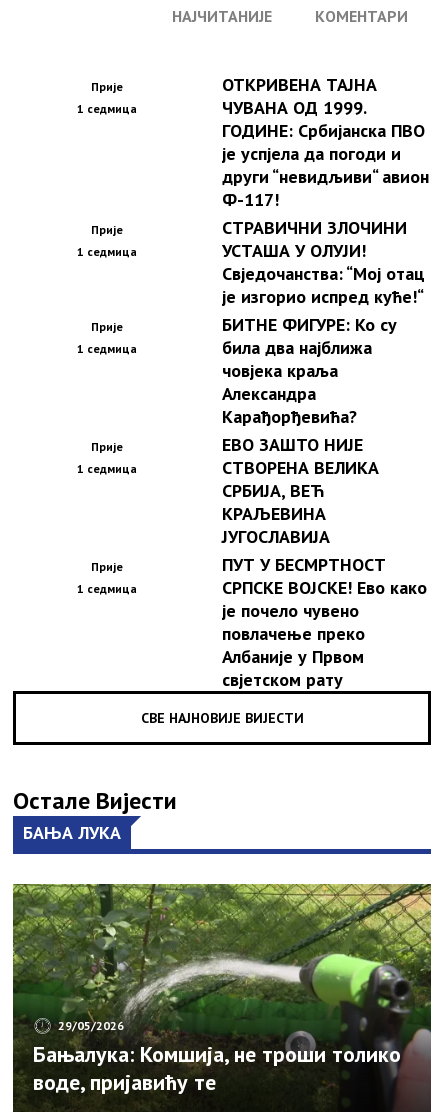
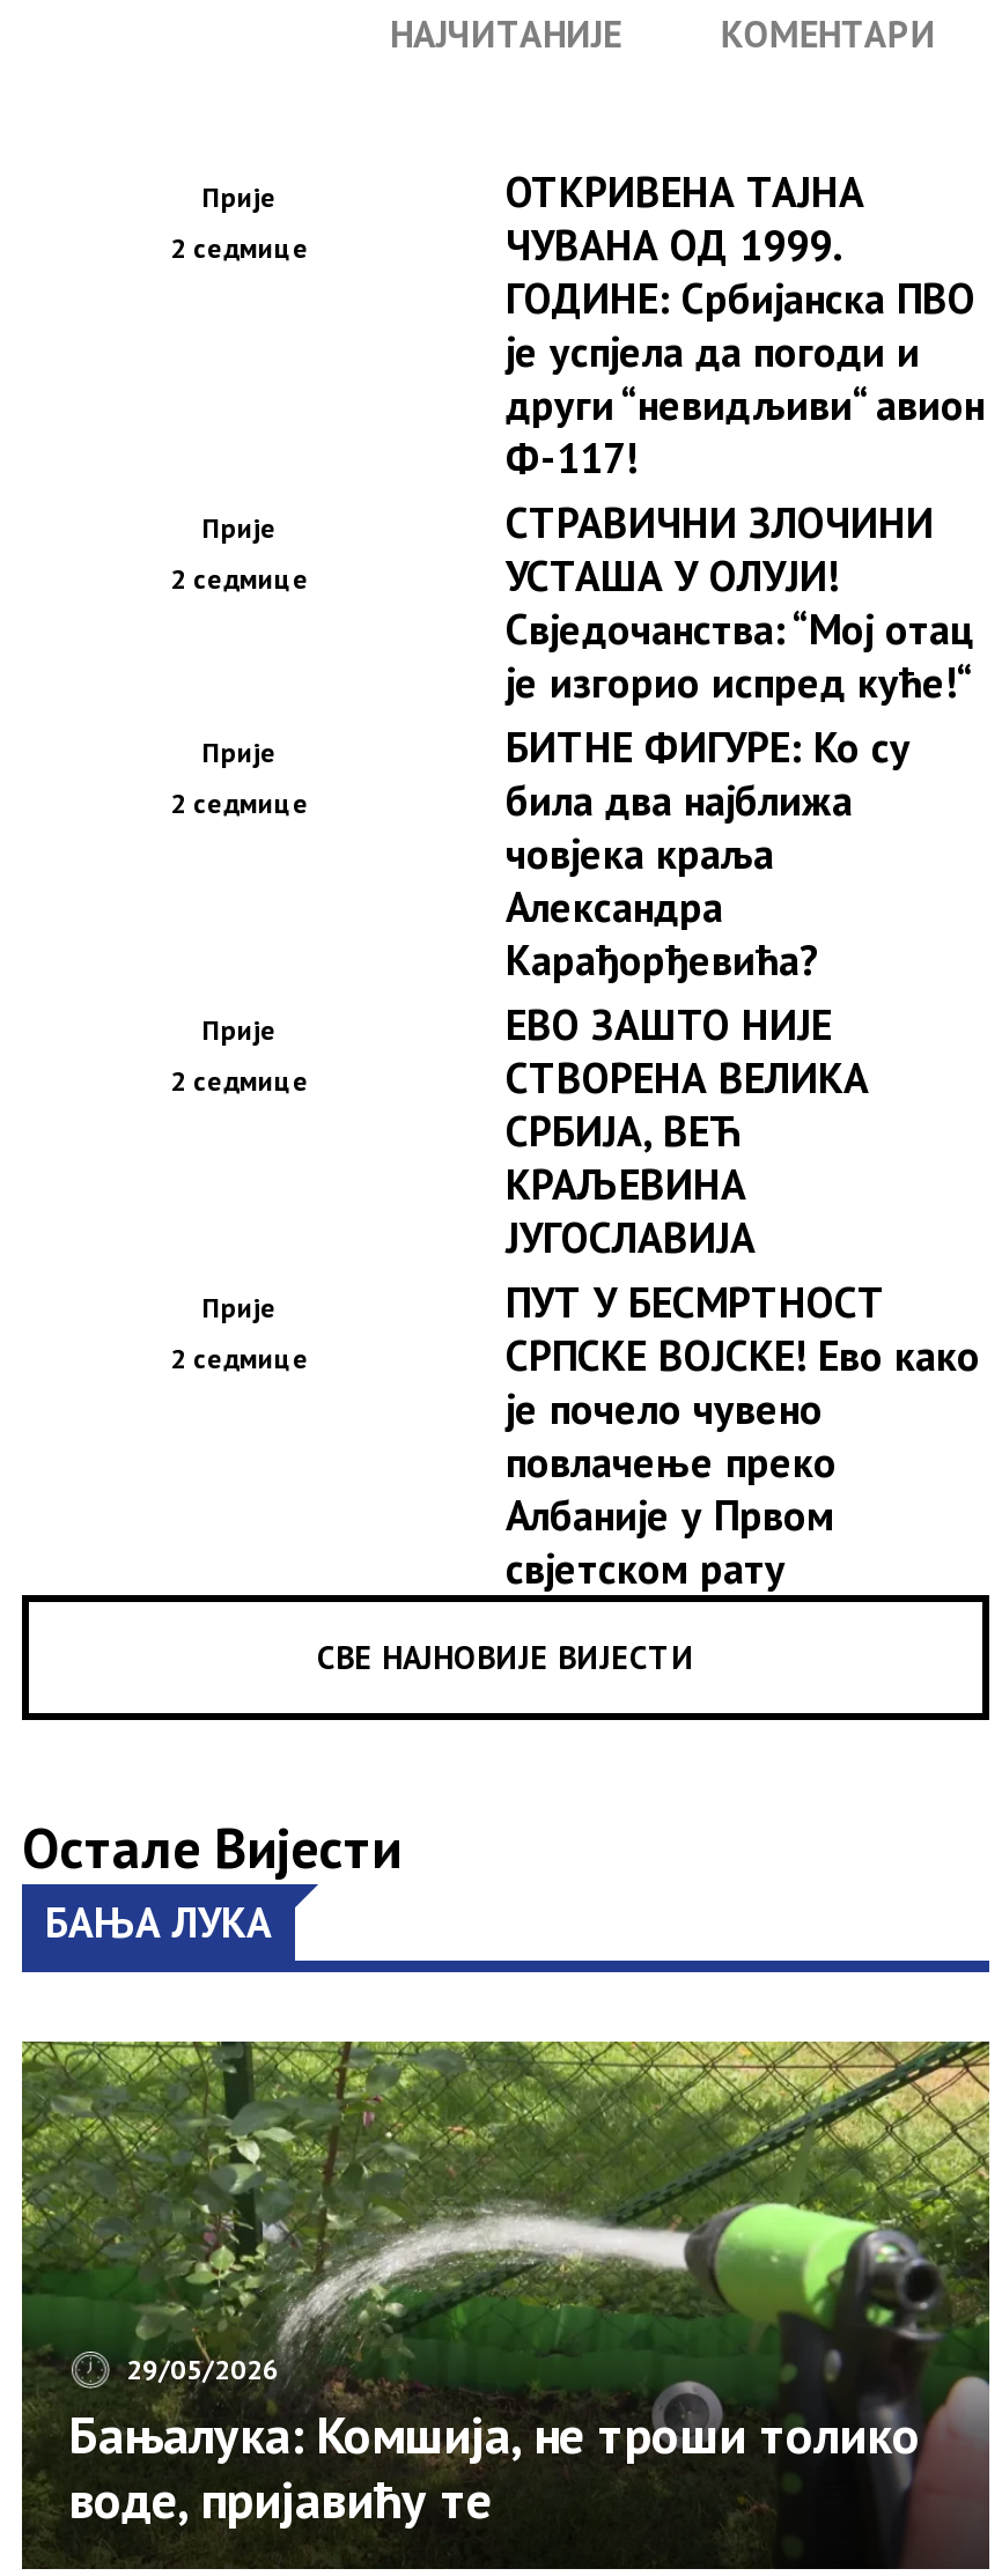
[77,101,137,116] 1 седмица -> [170,230,309,265] 2 седмице
[77,244,137,259] 1 седмица -> [170,561,309,596] 2 седмице
[77,341,137,356] 1 седмица -> [170,786,309,820] 2 седмице
[77,461,137,476] 1 седмица -> [170,1063,309,1098] 2 седмице
[77,581,137,596] 1 седмица -> [170,1341,309,1376] 2 седмице

